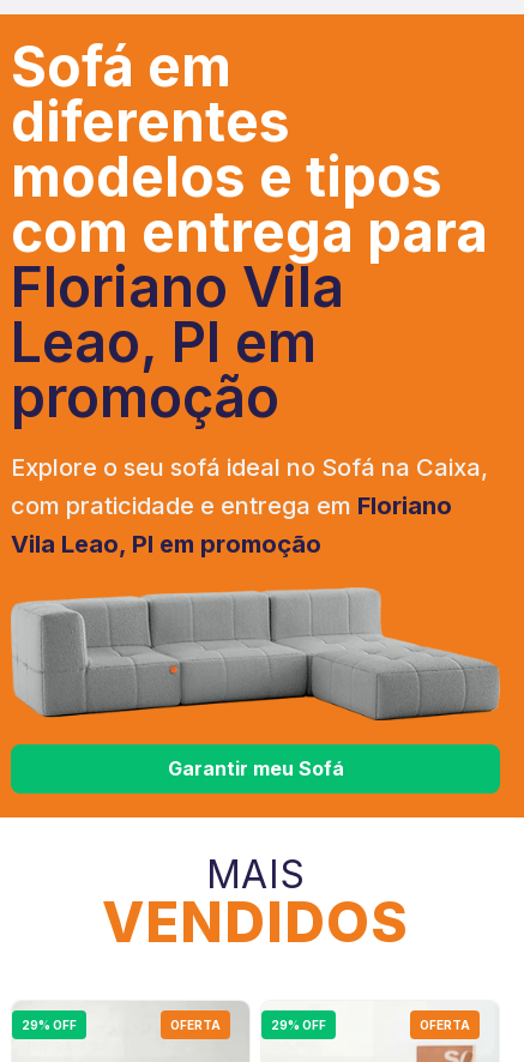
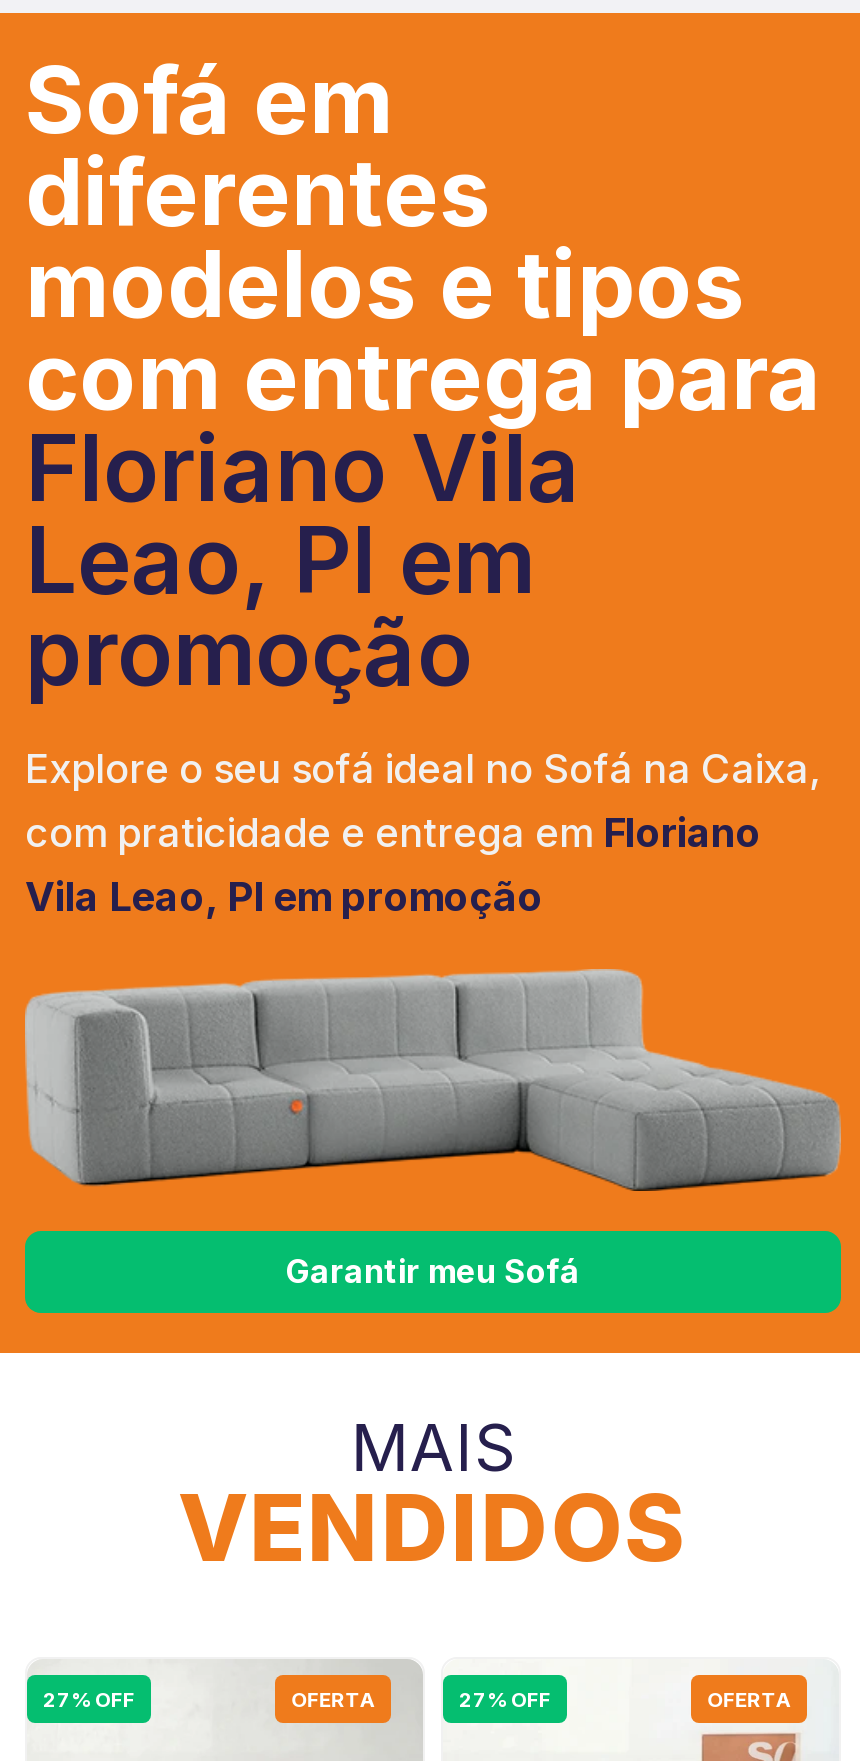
[22,1018,77,1032] 29% OFF -> [43,1688,135,1712] 27% OFF
[271,1018,326,1032] 29% OFF -> [459,1688,551,1712] 27% OFF

